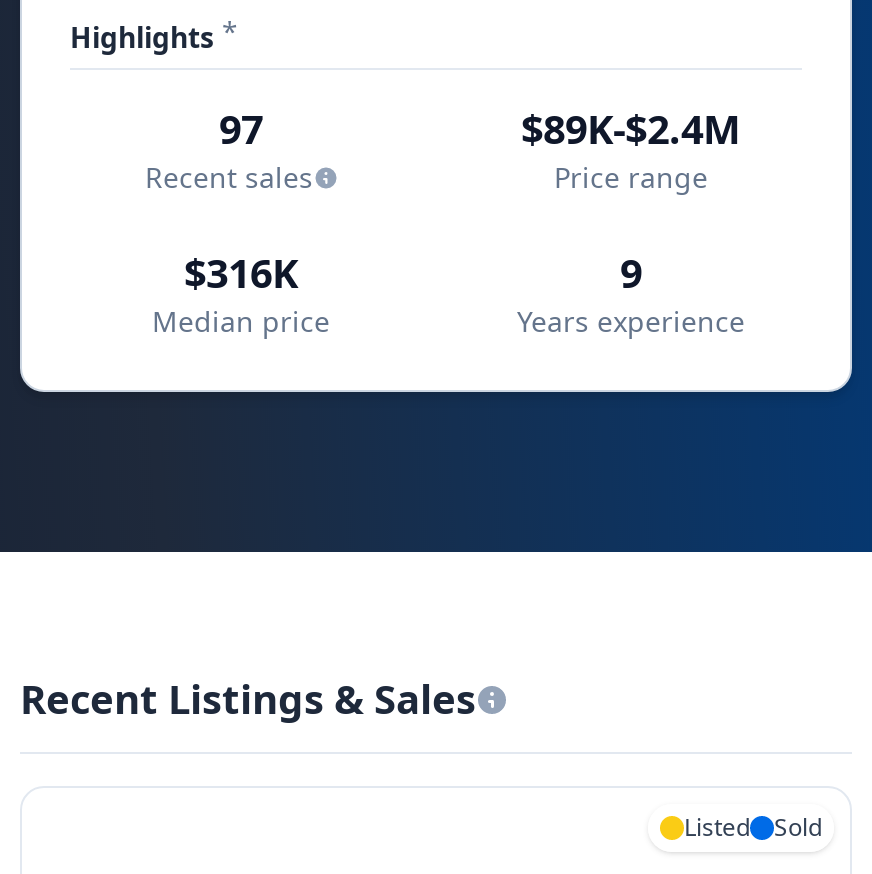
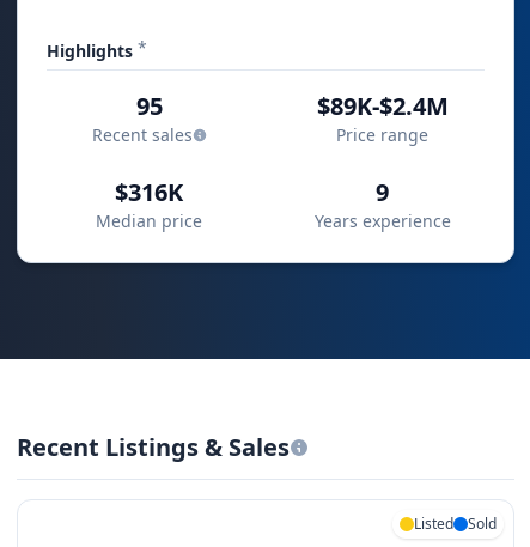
[219,102,263,156] 97 -> [136,90,162,122] 95

